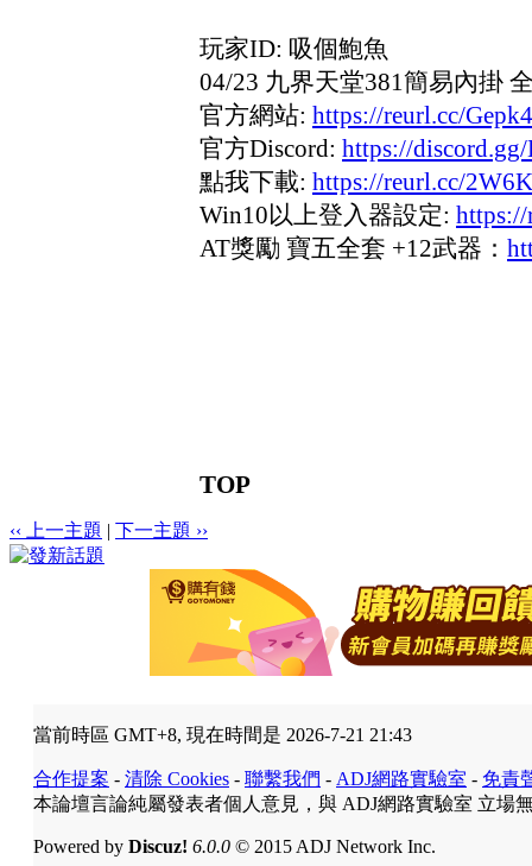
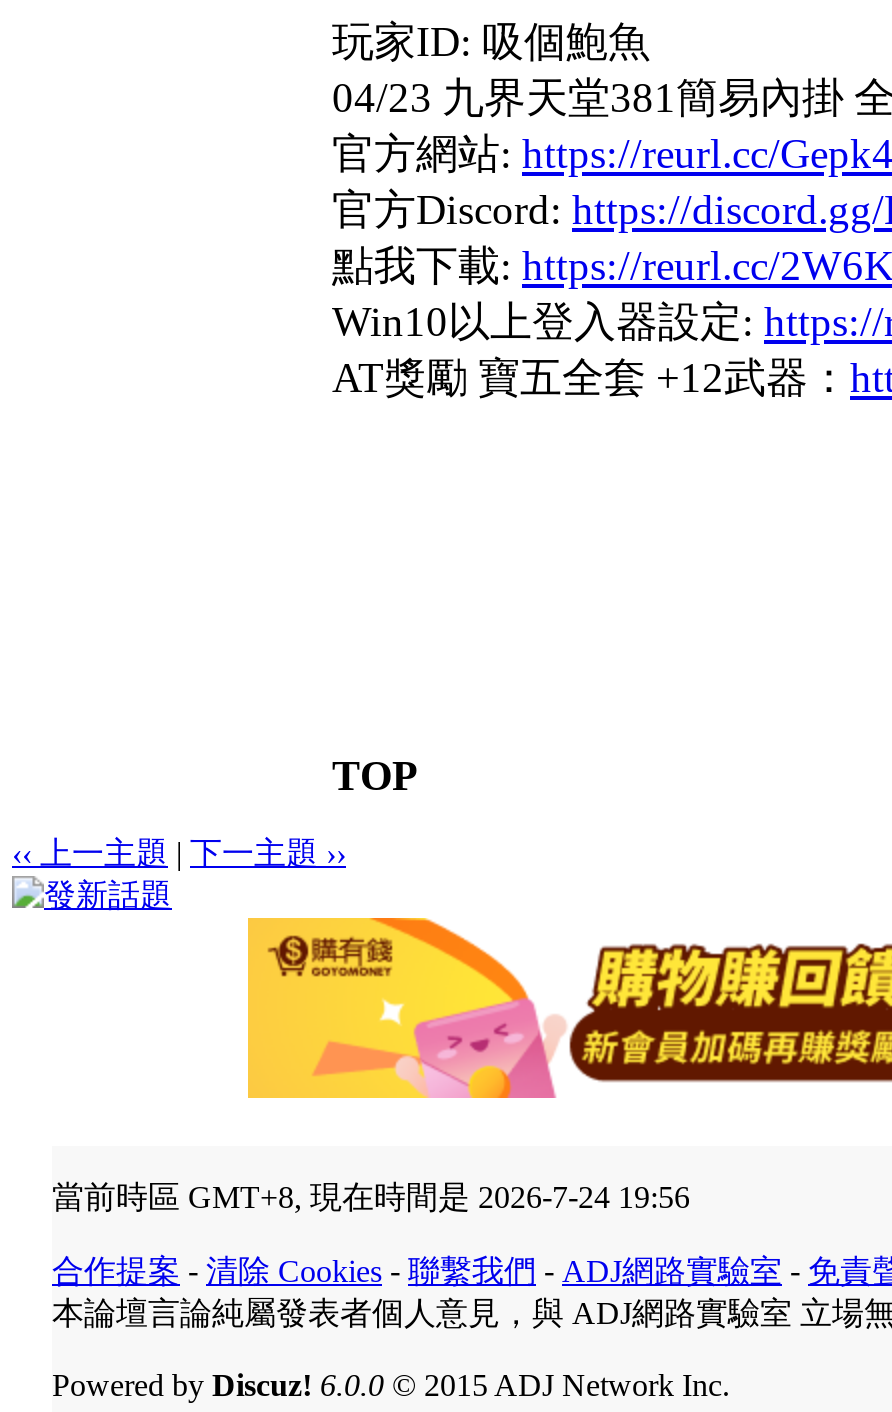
[33,725,412,745] 當前時區 GMT+8, 現在時間是 2026-7-21 21:43 -> [52,1180,690,1214] 當前時區 GMT+8, 現在時間是 2026-7-24 19:56

